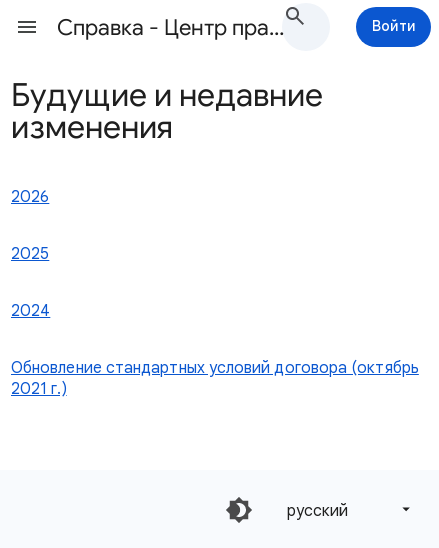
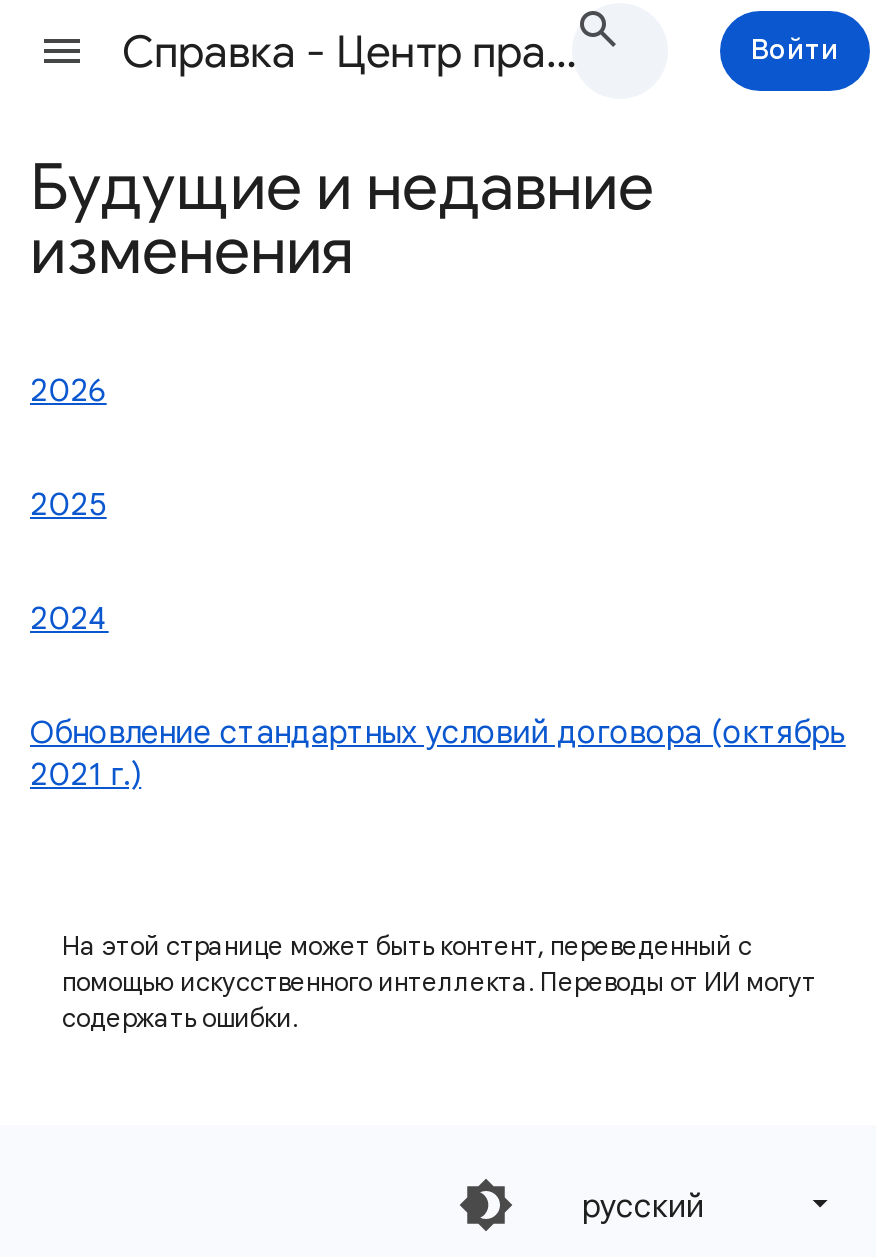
none -> [62,929,816,1035] На этой странице может быть контент, переведенный с | помощью искусственного интеллекта. Переводы от ИИ могут | содержать ошибки.

